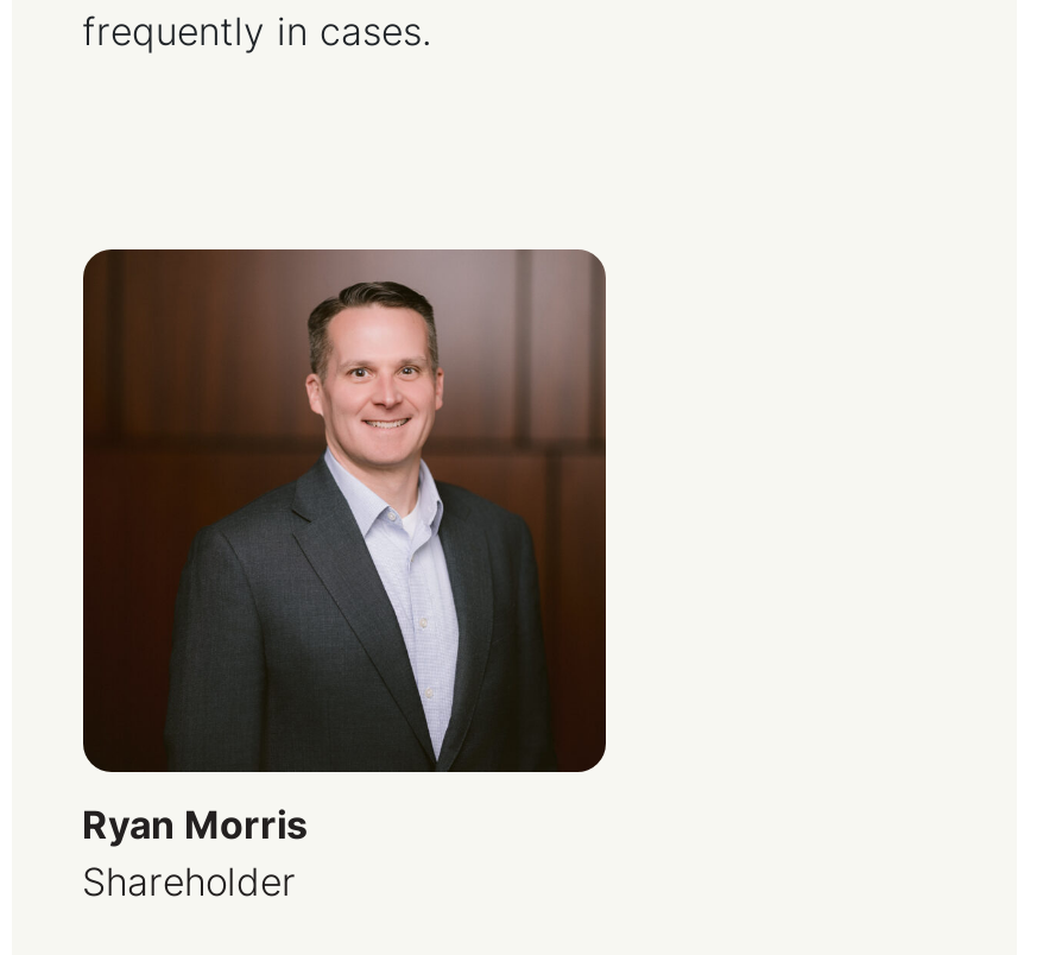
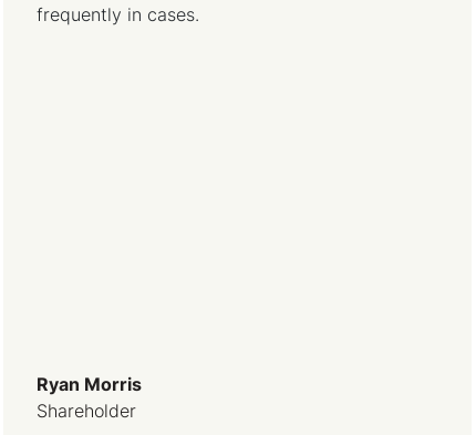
[81,247,608,774] [image] -> none

